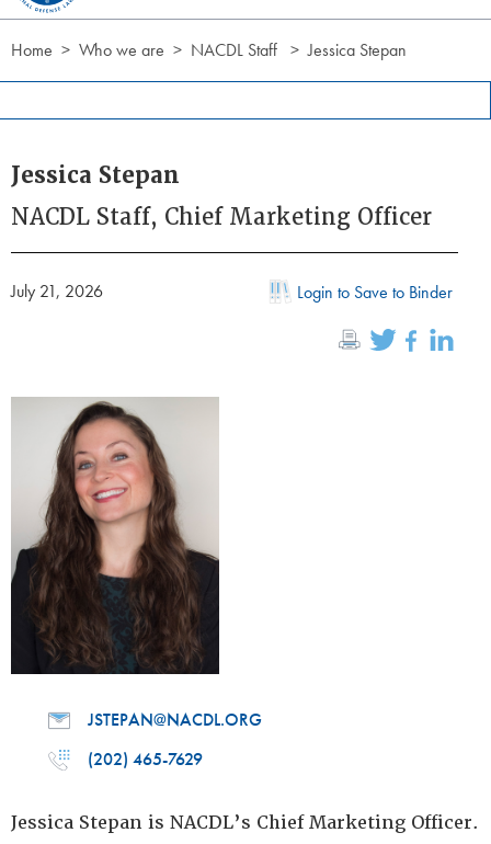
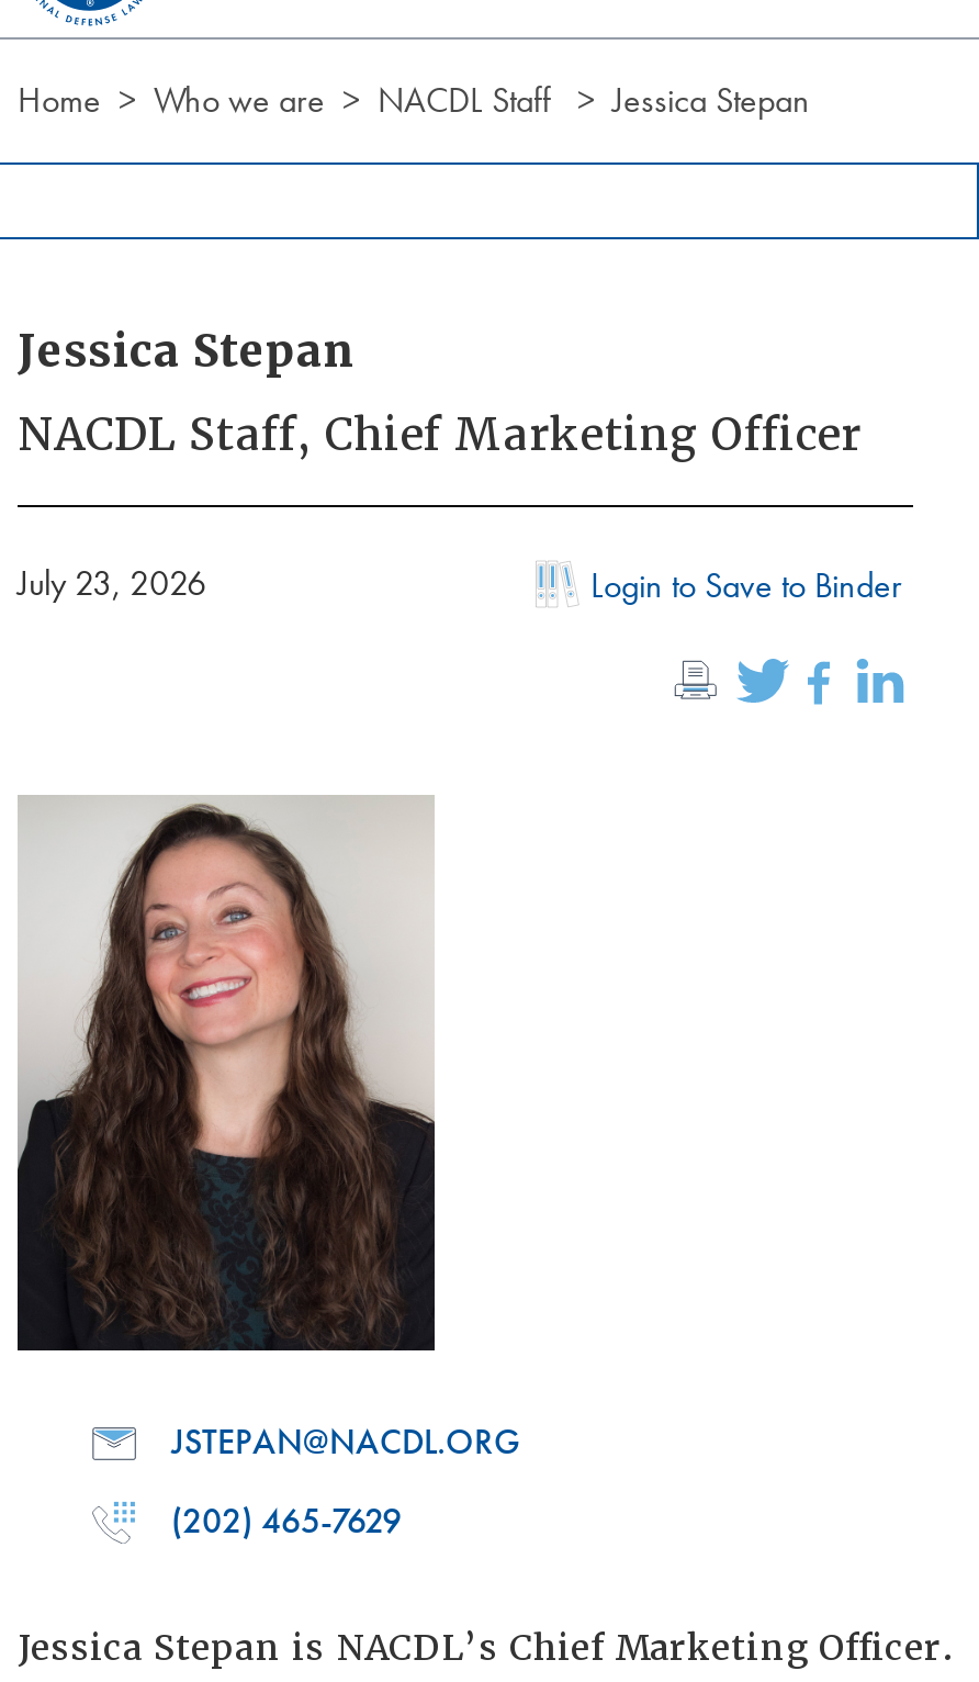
[11,280,103,303] July 21, 2026 -> [18,560,206,606] July 23, 2026

